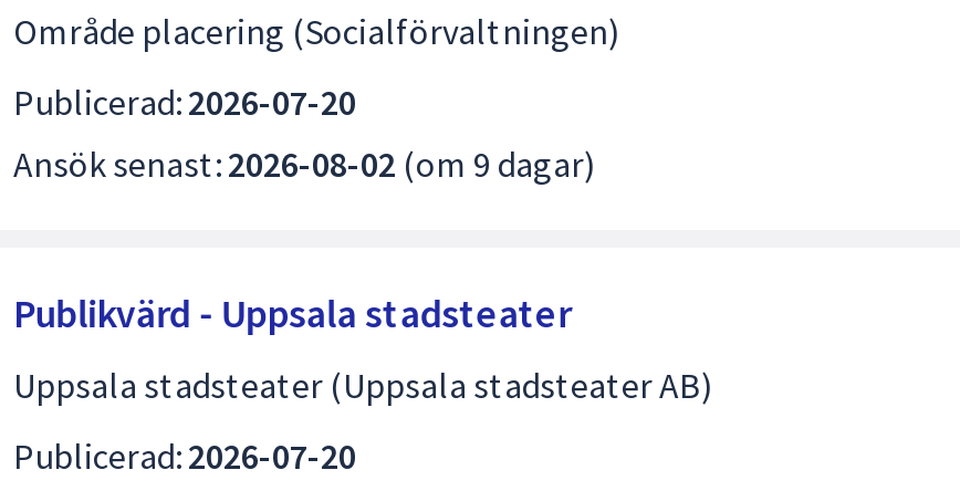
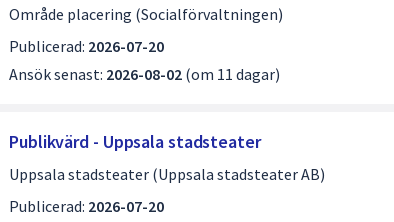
[13,142,595,186] Ansök senast: 2026-08-02 (om 9 dagar) -> [9,64,280,84] Ansök senast: 2026-08-02 (om 11 dagar)

